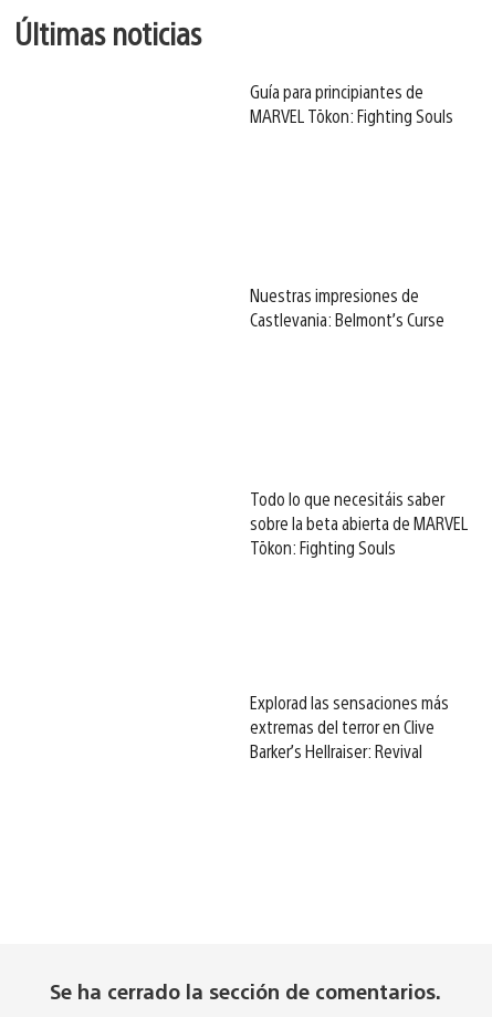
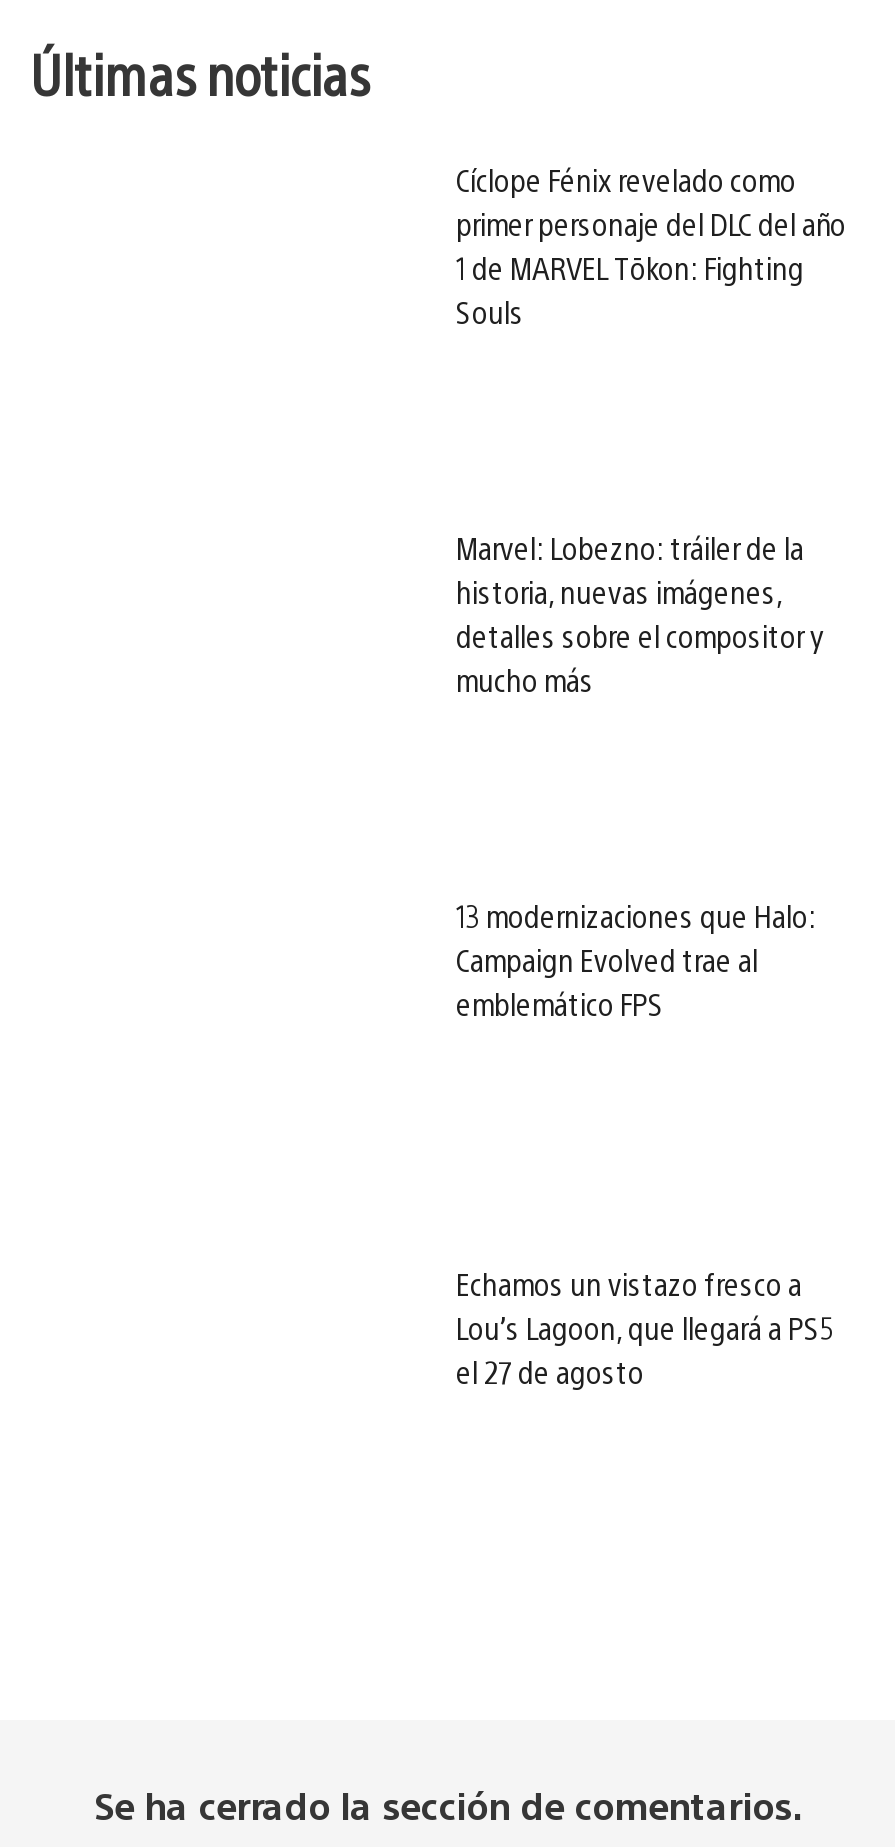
[250,80,453,128] Guía para principiantes de | MARVEL Tōkon: Fighting Souls -> [456,159,846,333] Cíclope Fénix revelado como | primer personaje del DLC del año | 1 de MARVEL Tōkon: Fighting | Souls
[250,284,444,331] Nuestras impresiones de | Castlevania: Belmont’s Curse -> [456,527,824,701] Marvel: Lobezno: tráiler de la | historia, nuevas imágenes, | detalles sobre el compositor y | mucho más
[250,487,468,559] Todo lo que necesitáis saber | sobre la beta abierta de MARVEL | Tōkon: Fighting Souls -> [456,895,816,1025] 13 modernizaciones que Halo: | Campaign Evolved trae al | emblemático FPS
[250,691,449,763] Explorad las sensaciones más | extremas del terror en Clive | Barker’s Hellraiser: Revival -> [456,1263,834,1393] Echamos un vistazo fresco a | Lou’s Lagoon, que llegará a PS5 | el 27 de agosto

